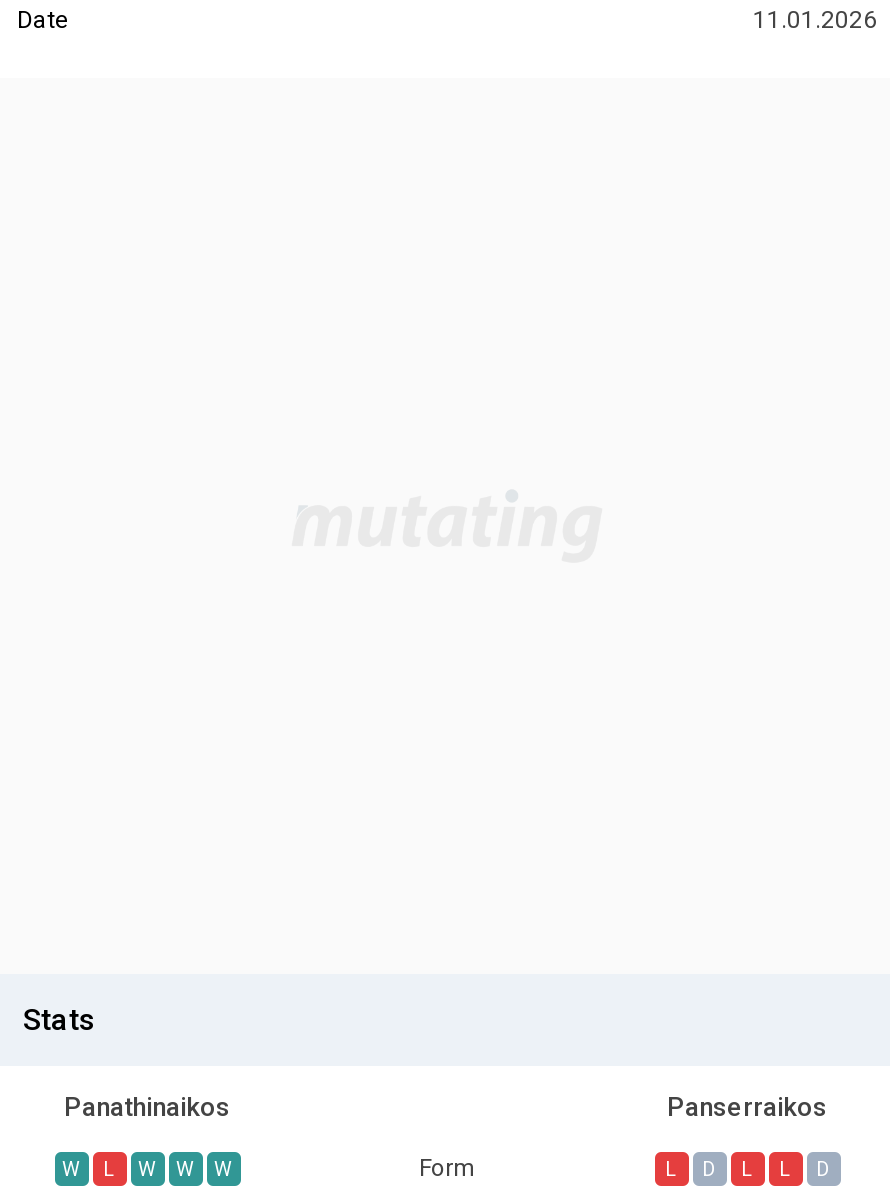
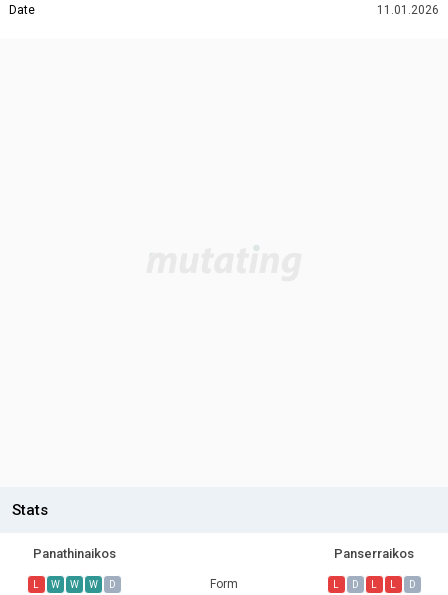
[62,1159,80,1181] W -> none
none -> [108,579,115,590] D

